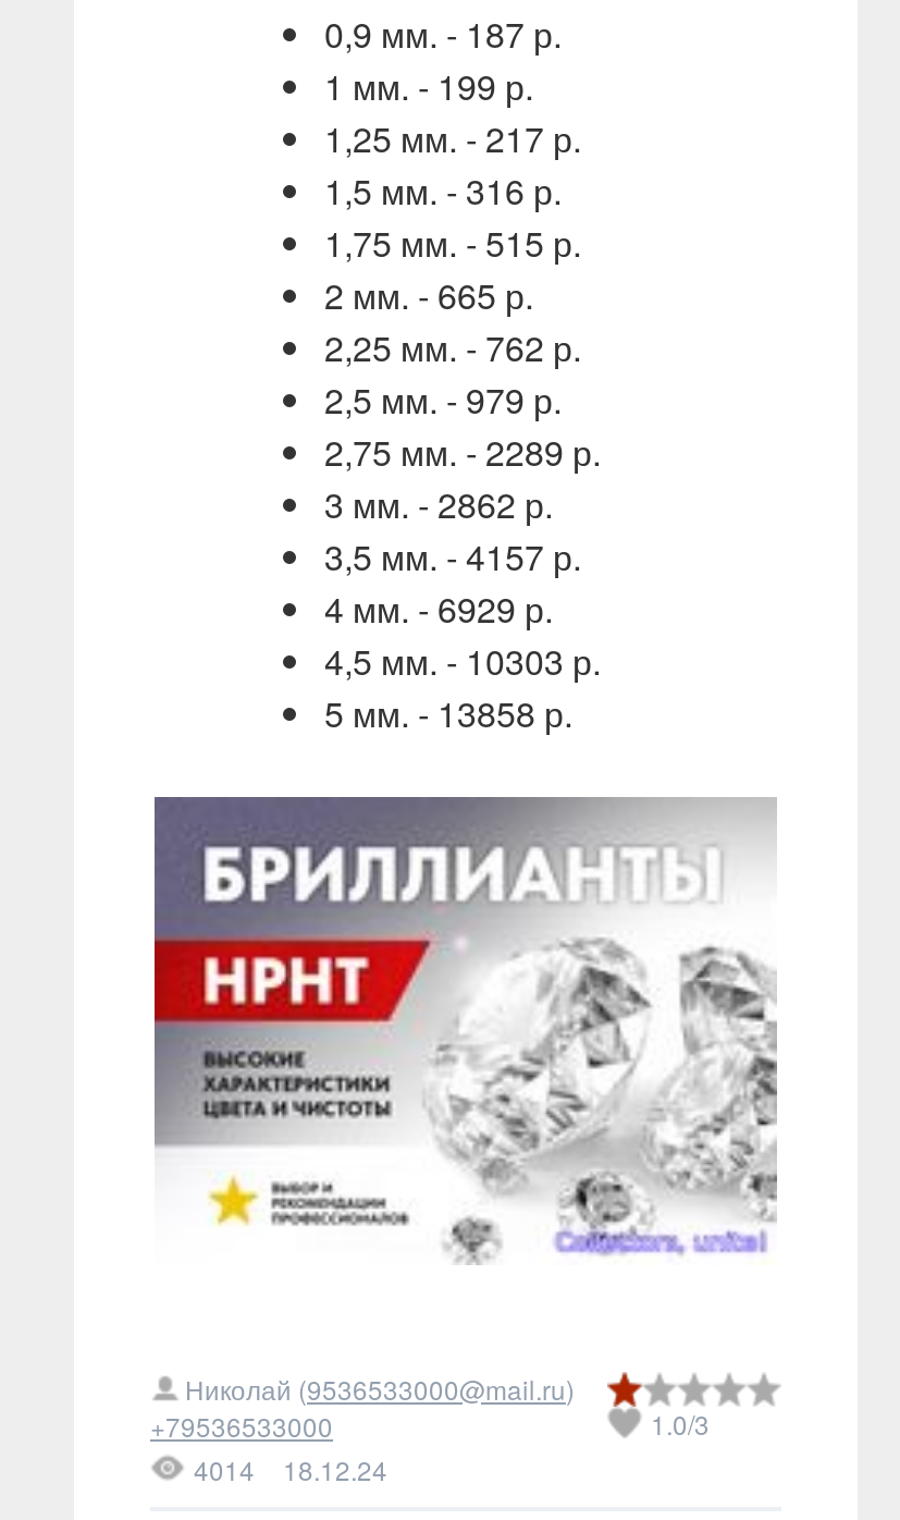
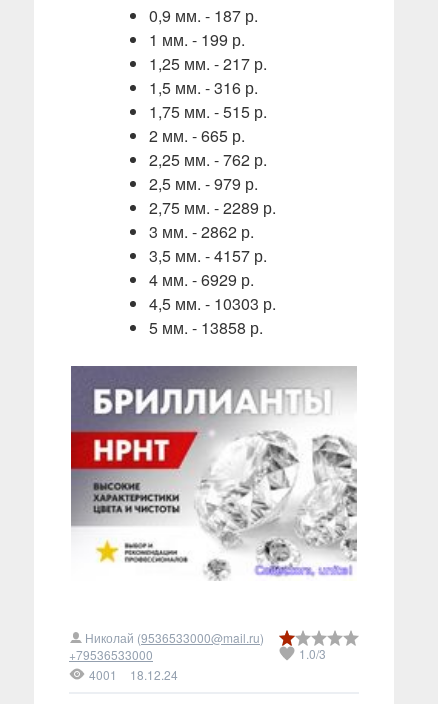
[194,1450,387,1487] 4014 18.12.24 -> [89,666,178,683] 4001 18.12.24

